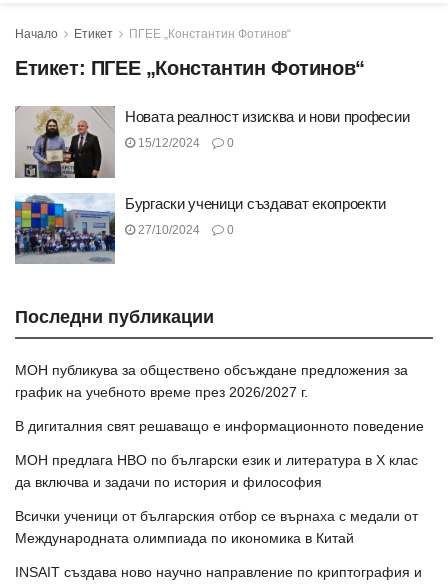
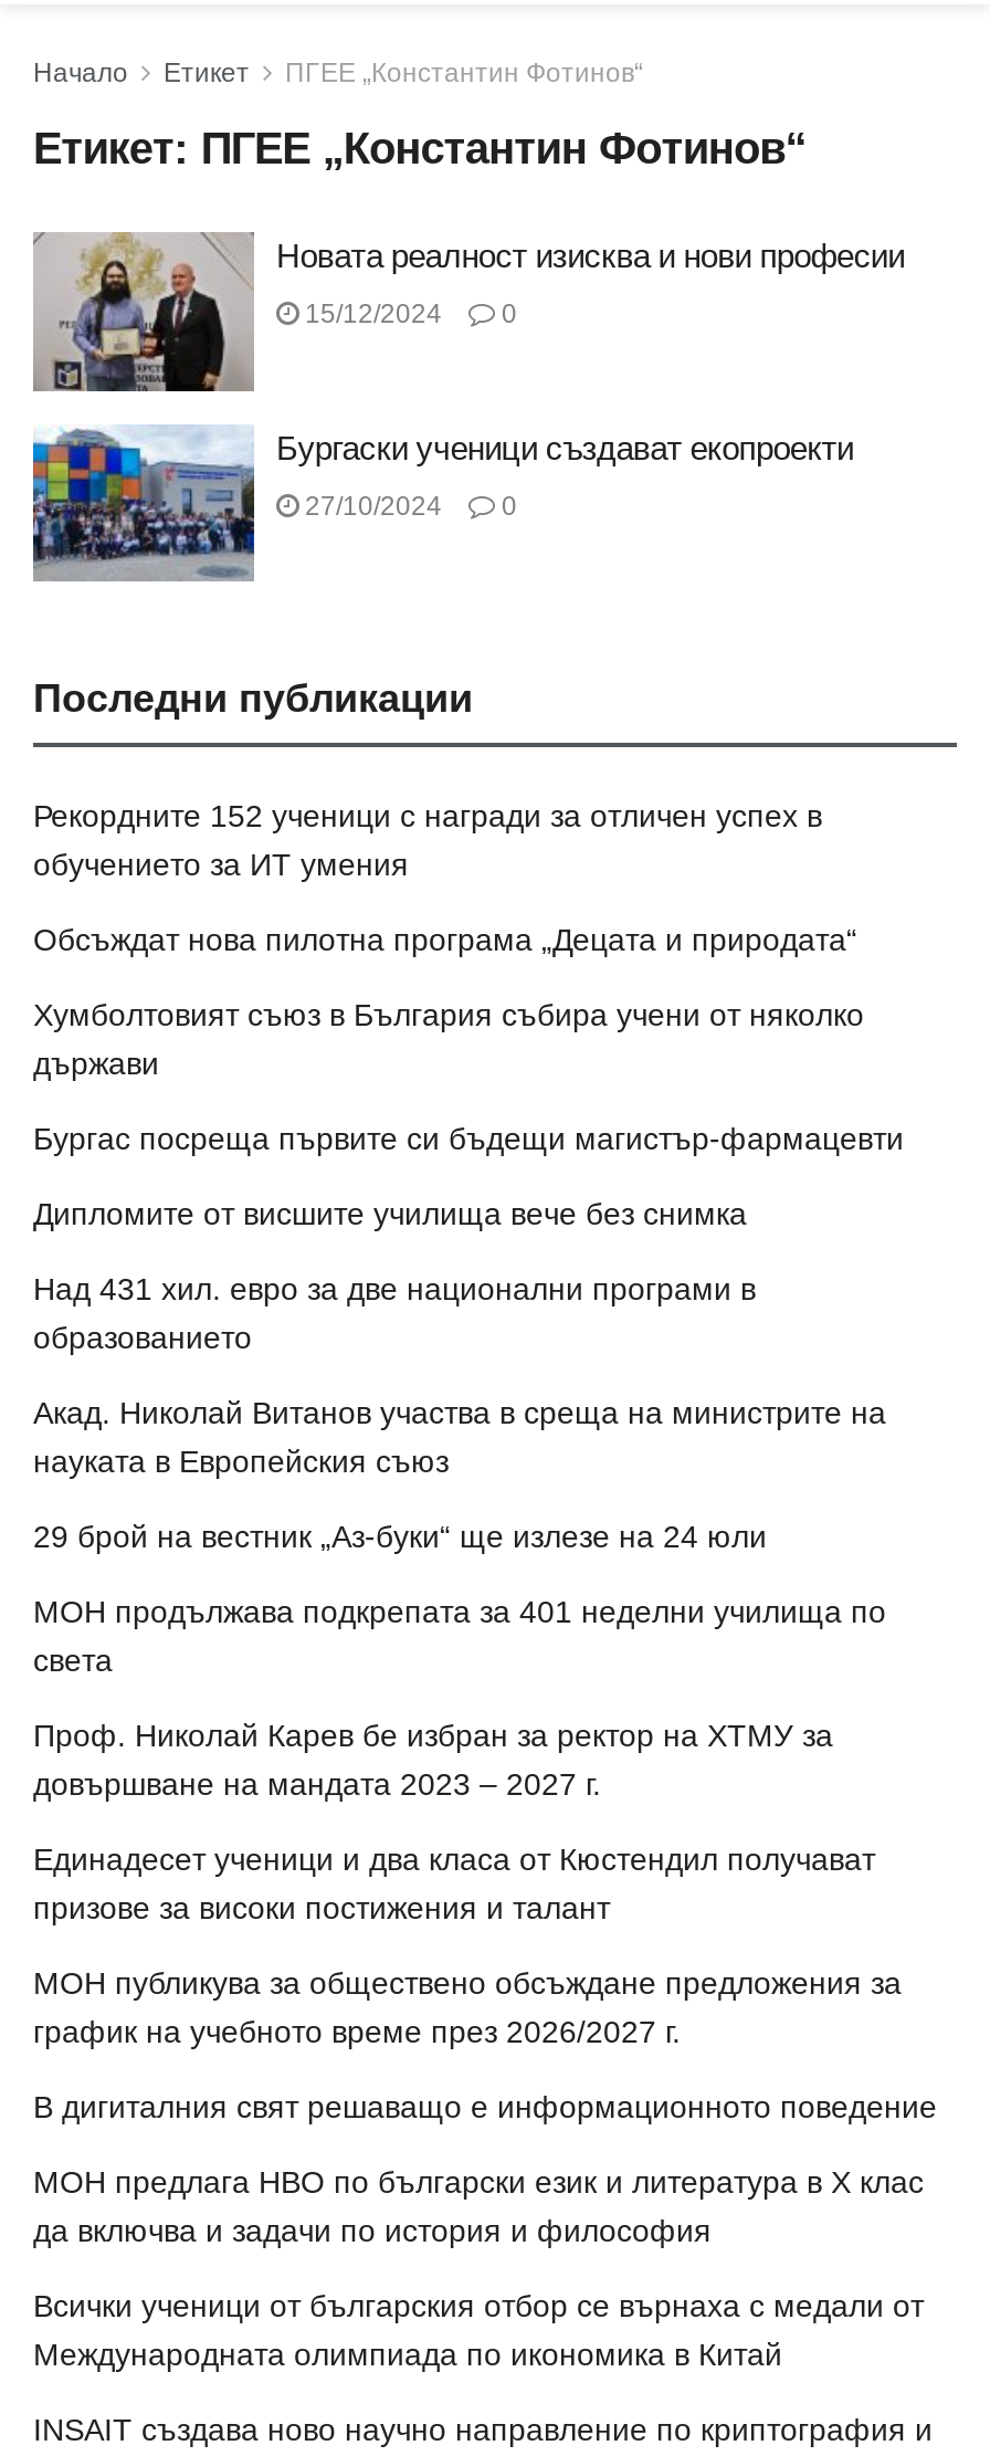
none -> [33,798,904,1925] Рекордните 152 ученици с награди за отличен успех в | обучението за ИТ умения | Обсъждат нова пилотна програма „Децата и природата“ | Хумболтовият съюз в България събира учени от няколко | държави | Бургас посреща първите си бъдещи магистър-фармацевти | Дипломите от висшите училища вече без снимка | Над 431 хил. евро за две национални програми в | образованието | Акад. Николай Витанов участва в среща на министрите на | науката в Европейския съюз | 29 брой на вестник „Аз-буки“ ще излезе на 24 юли | МОН продължава подкрепата за 401 неделни училища по | света | Проф. Николай Карев бе избран за ректор на ХТМУ за | довършване на мандата 2023 – 2027 г. | Единадесет ученици и два класа от Кюстендил получават | призове за високи постижения и талант

